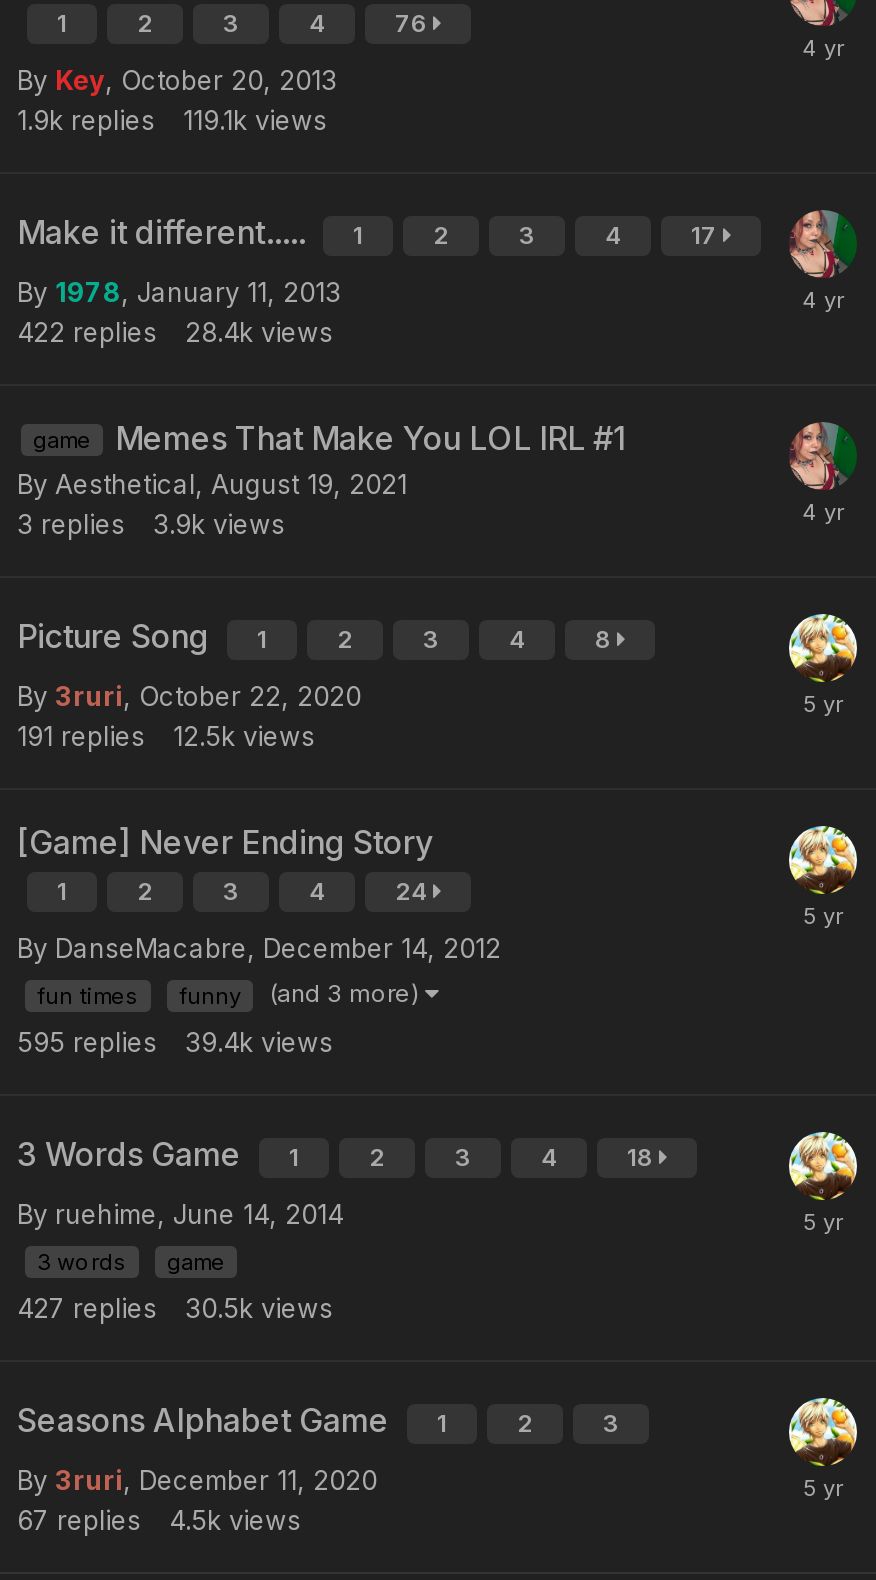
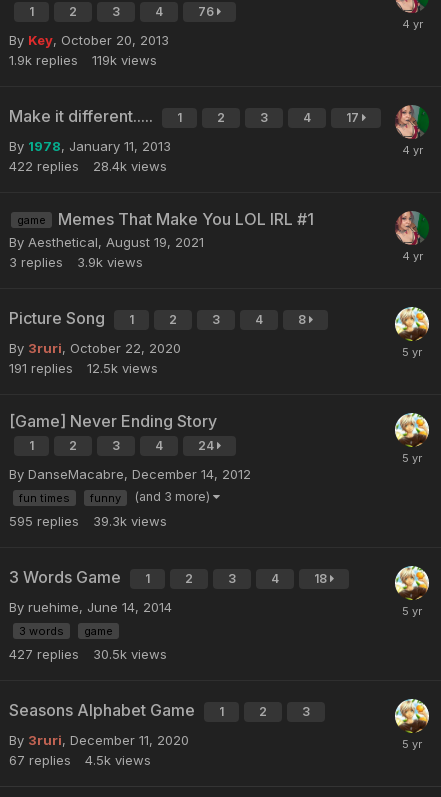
[17,103,327,135] 1.9k replies 119.1k views -> [9,52,157,68] 1.9k replies 119k views
[17,1025,333,1057] 595 replies 39.4k views -> [9,513,167,529] 595 replies 39.3k views

